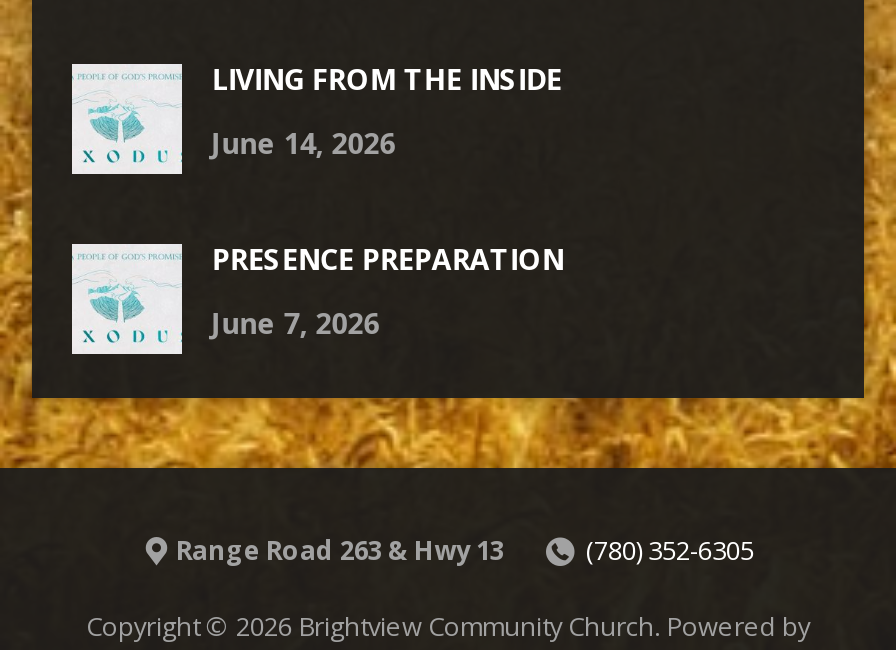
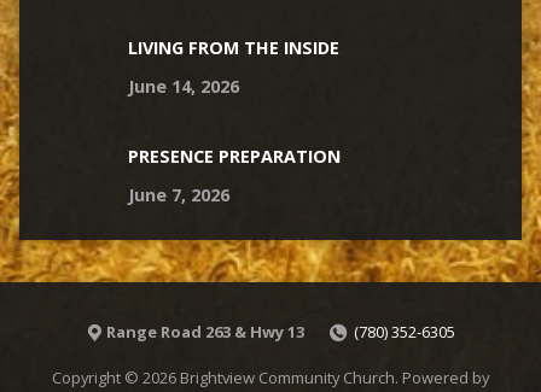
[70,62,184,176] [image] -> none
[70,242,184,356] [image] -> none

